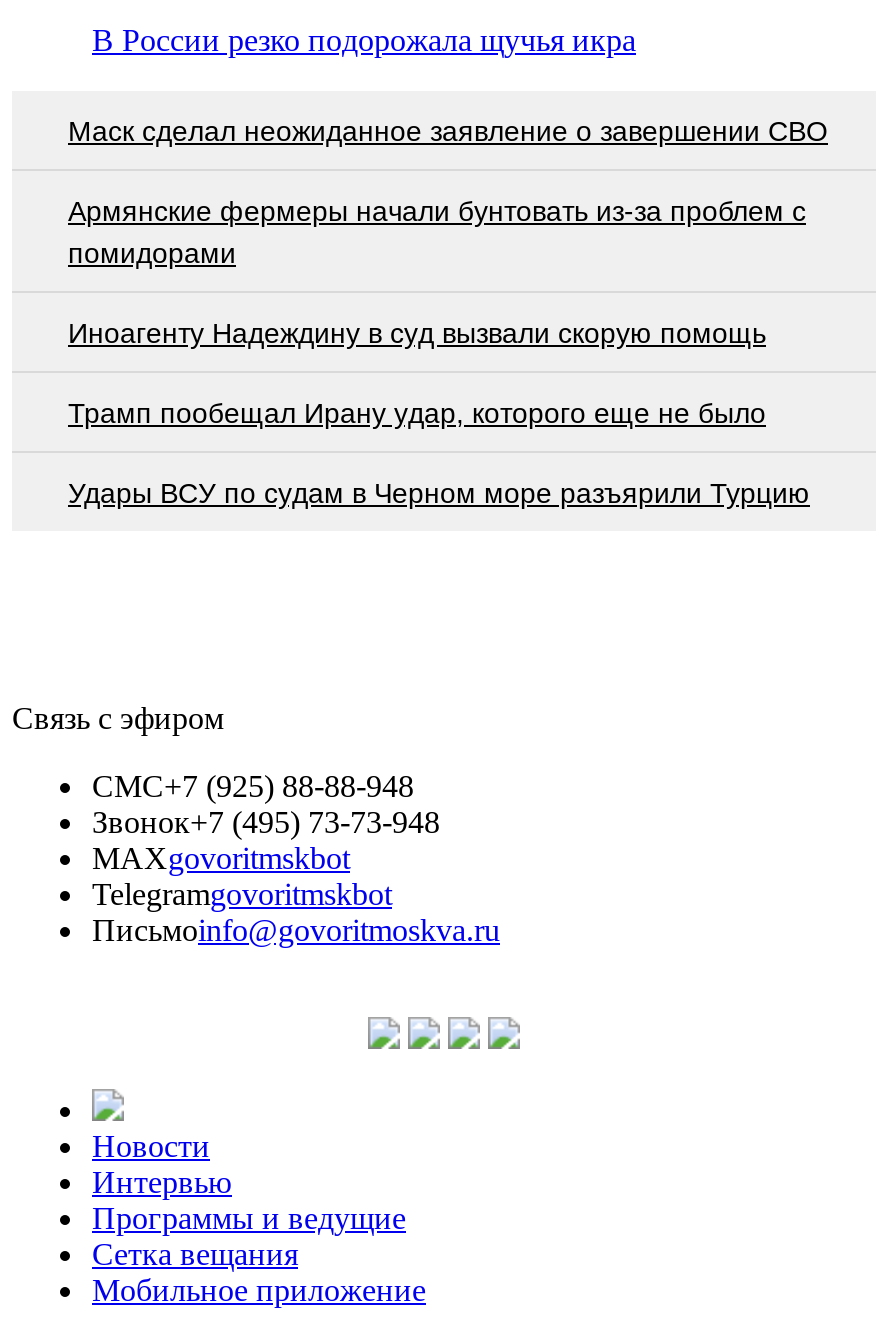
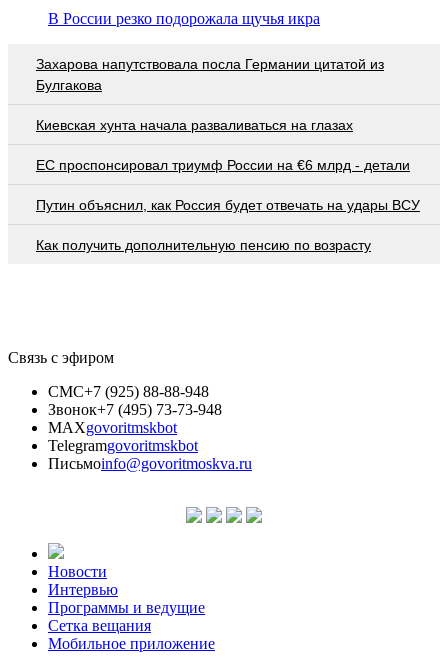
[68,114,828,146] Маск сделал неожиданное заявление о завершении СВО -> [36,56,384,93] Захарова напутствовала посла Германии цитатой из | Булгакова
[68,194,806,268] Армянские фермеры начали бунтовать из-за проблем с | помидорами -> [36,117,353,133] Киевская хунта начала разваливаться на глазах
[68,316,766,348] Иноагенту Надеждину в суд вызвали скорую помощь -> [36,157,410,173] EC проспонсировал триумф России на €6 млрд - детали
[68,396,766,428] Трамп пообещал Ирану удар, которого еще не было -> [36,197,420,213] Путин объяснил, как Россия будет отвечать на удары ВСУ
[68,476,810,508] Удары ВСУ по судам в Черном море разъярили Турцию -> [36,237,371,253] Как получить дополнительную пенсию по возрасту

